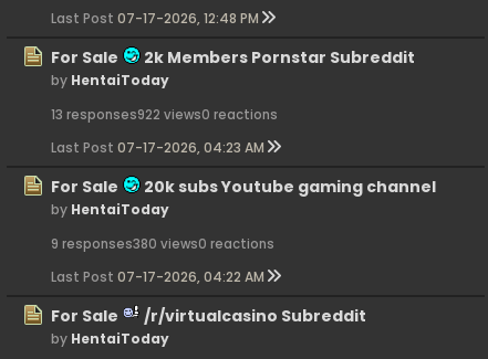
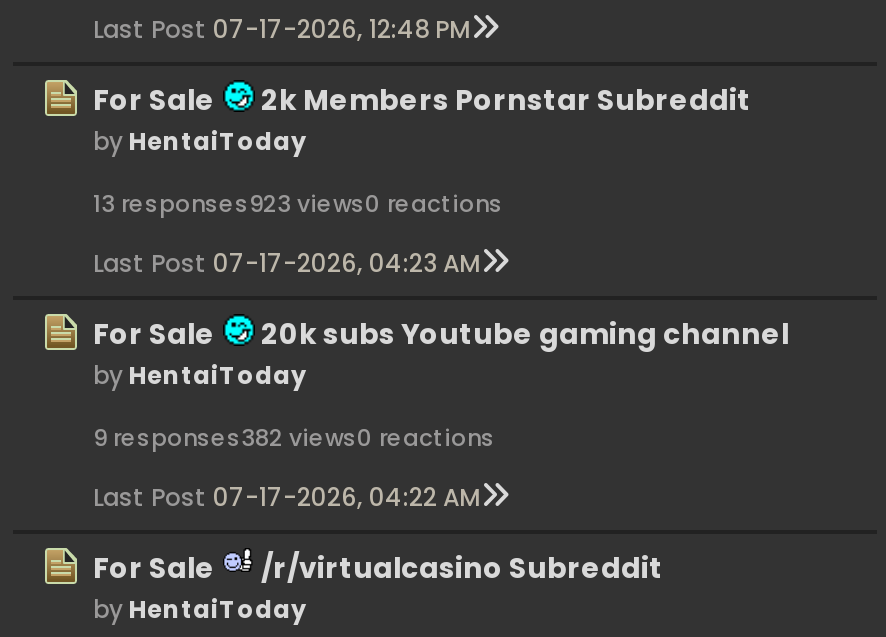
[51,106,278,124] 13 responses922 views0 reactions -> [93,188,503,220] 13 responses923 views0 reactions
[51,235,274,253] 9 responses380 views0 reactions -> [93,422,495,454] 9 responses382 views0 reactions

